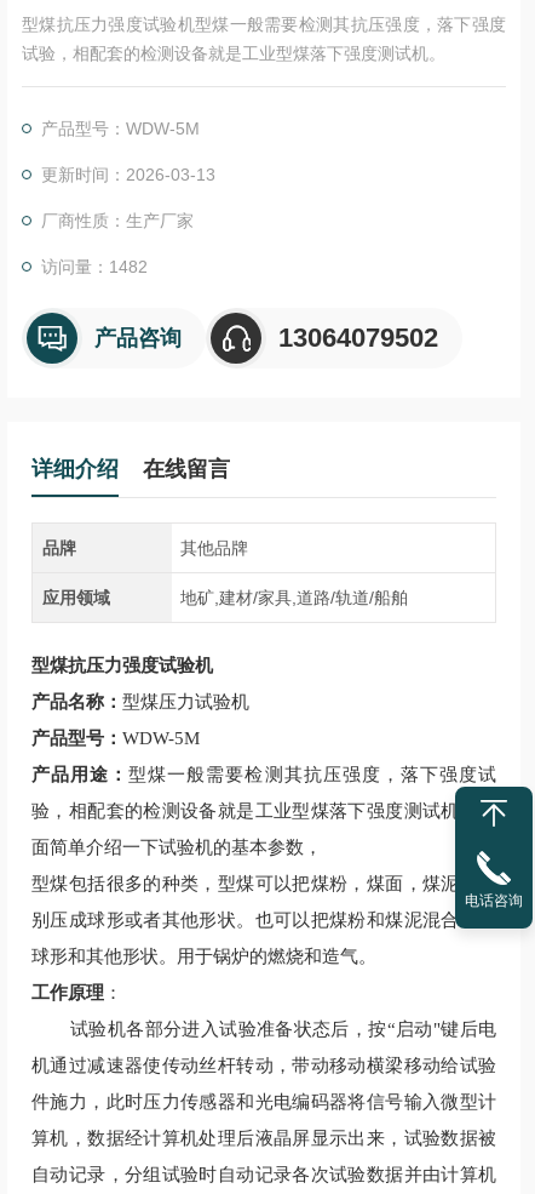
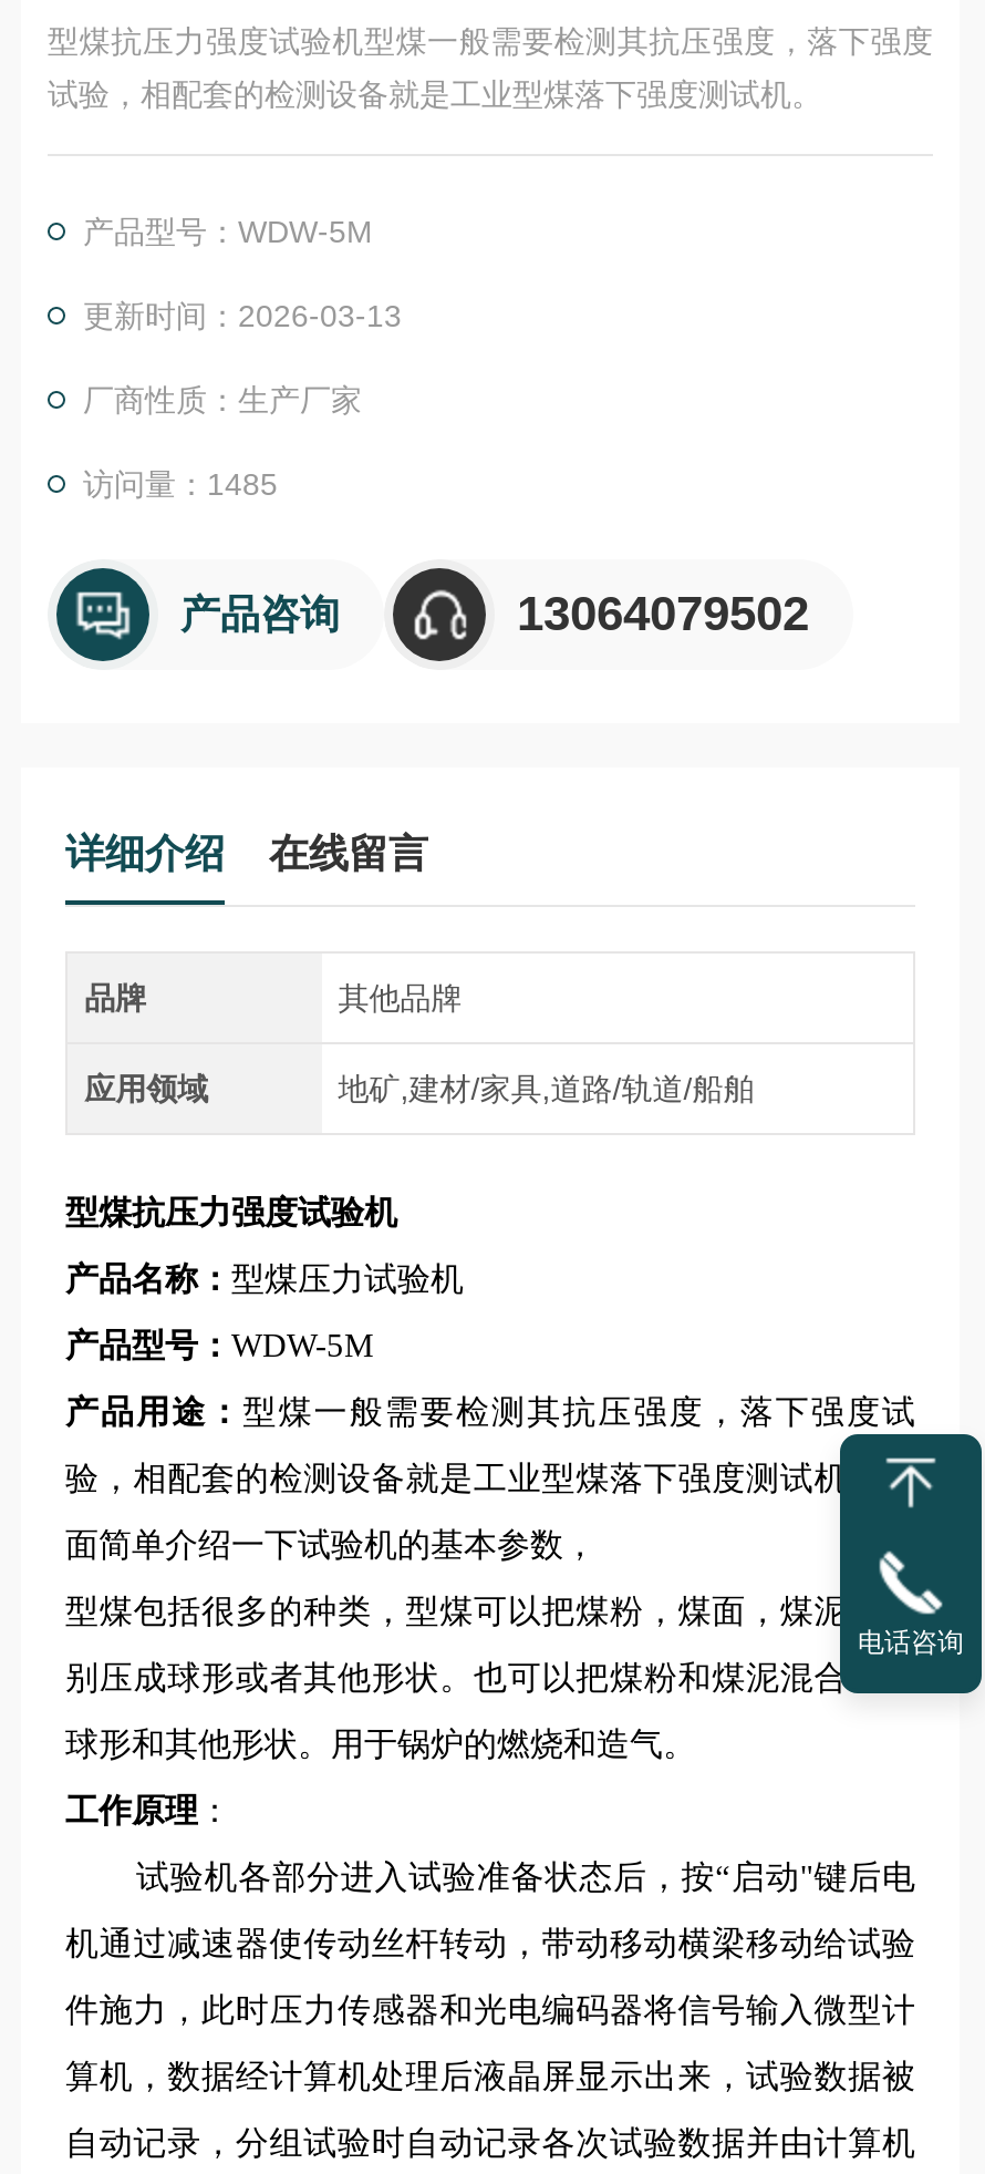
[41,257,148,276] 访问量：1482 -> [83,466,278,502] 访问量：1485

